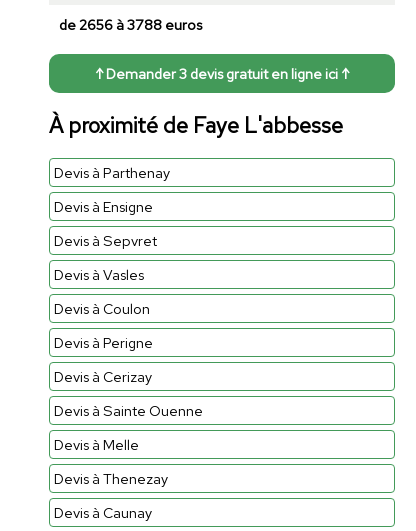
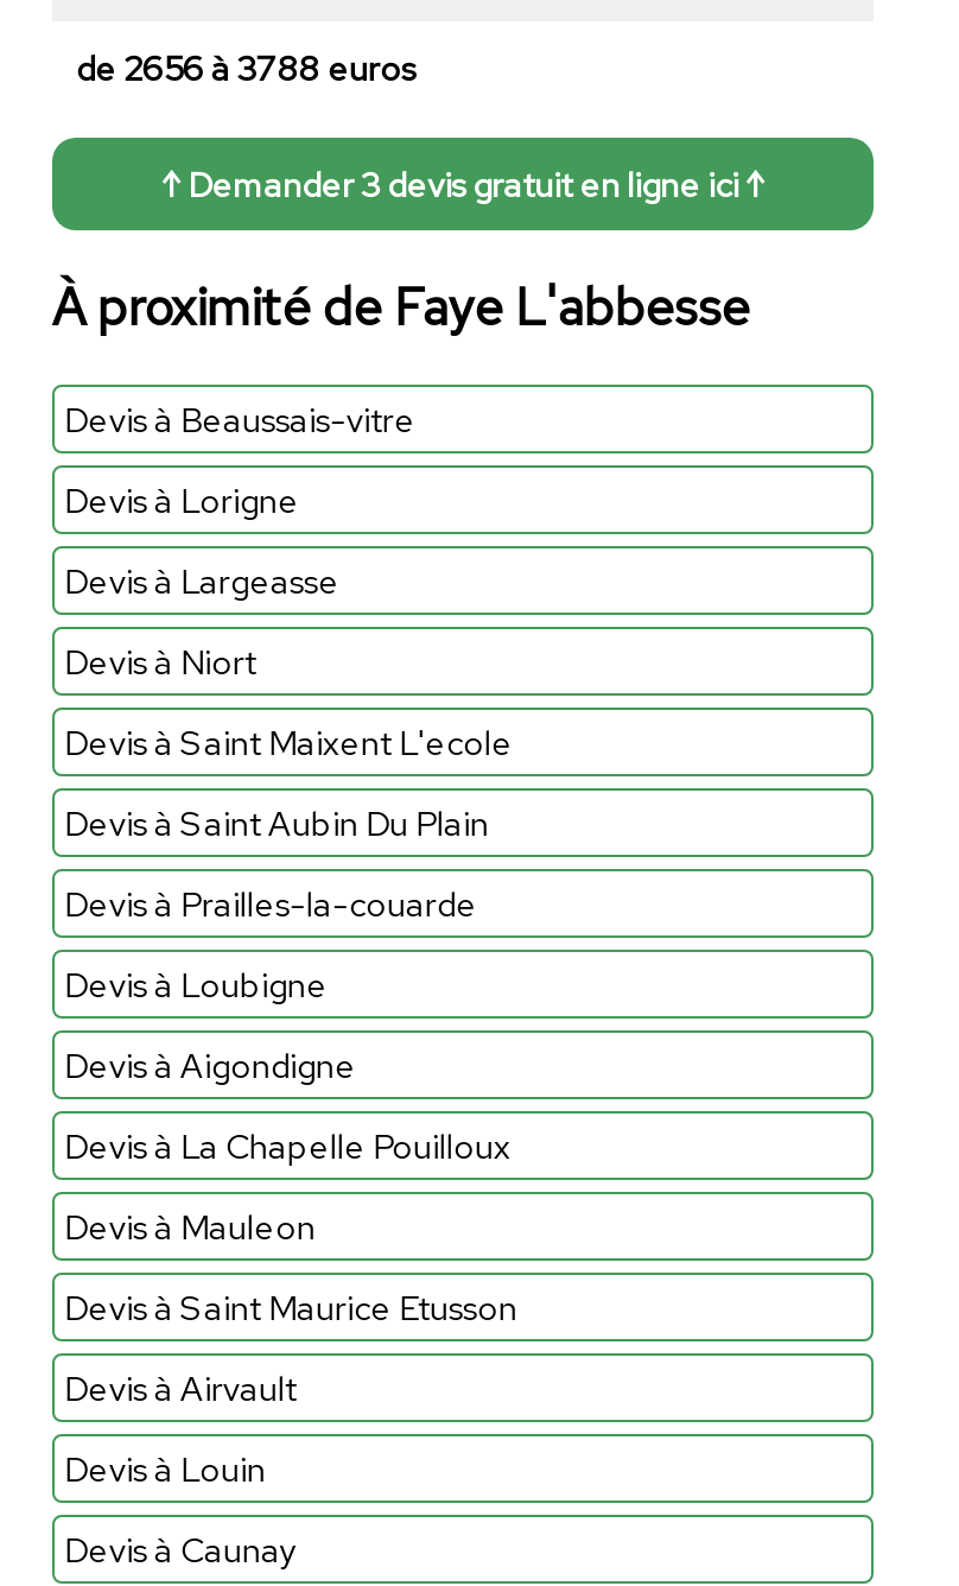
[54,163,203,488] Devis à Parthenay | Devis à Ensigne | Devis à Sepvret | Devis à Vasles | Devis à Coulon | Devis à Perigne | Devis à Cerizay | Devis à Sainte Ouenne | Devis à Melle | Devis à Thenezay -> [64,396,517,1491] Devis à Beaussais-vitre | Devis à Lorigne | Devis à Largeasse | Devis à Niort | Devis à Saint Maixent L'ecole | Devis à Saint Aubin Du Plain | Devis à Prailles-la-couarde | Devis à Loubigne | Devis à Aigondigne | Devis à La Chapelle Pouilloux | Devis à Mauleon | Devis à Saint Maurice Etusson | Devis à Airvault | Devis à Louin

